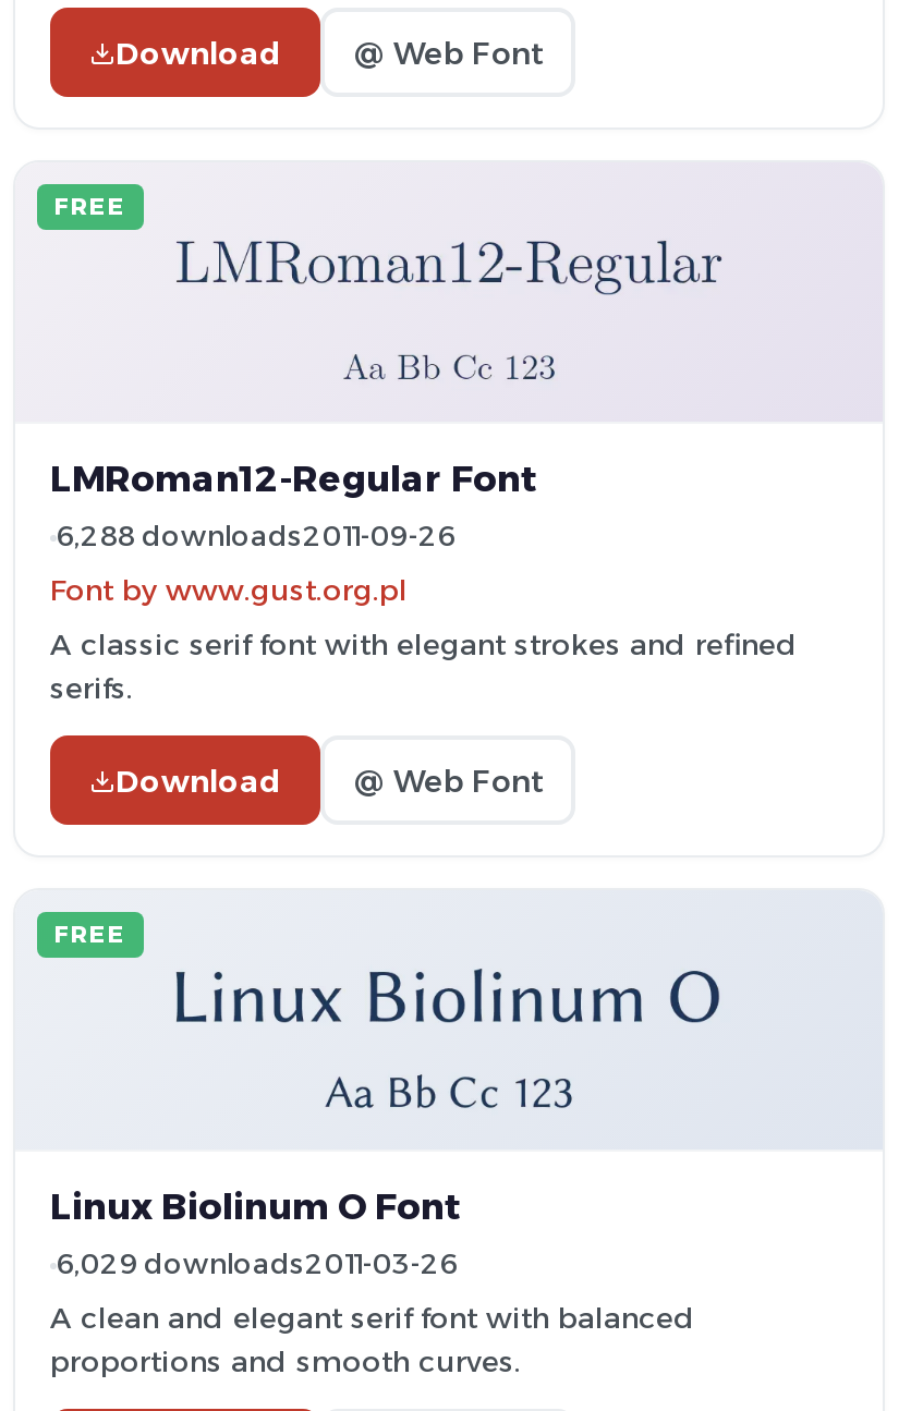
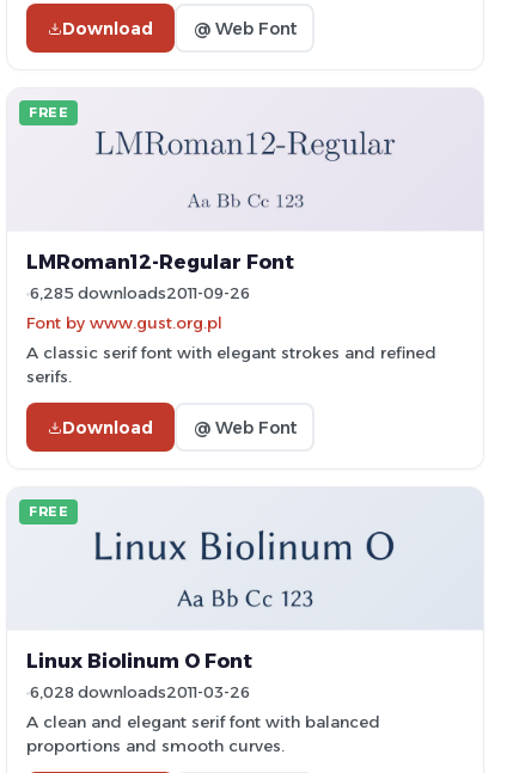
[57,520,456,552] 6,288 downloads2011-09-26 -> [30,284,250,302] 6,285 downloads2011-09-26
[57,1248,458,1280] 6,029 downloads2011-03-26 -> [30,683,250,701] 6,028 downloads2011-03-26

